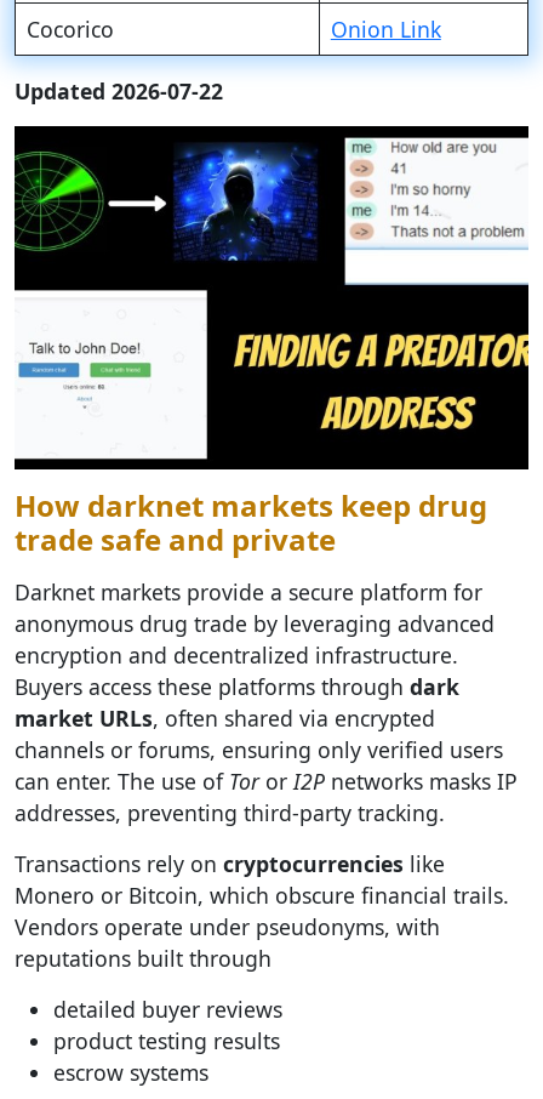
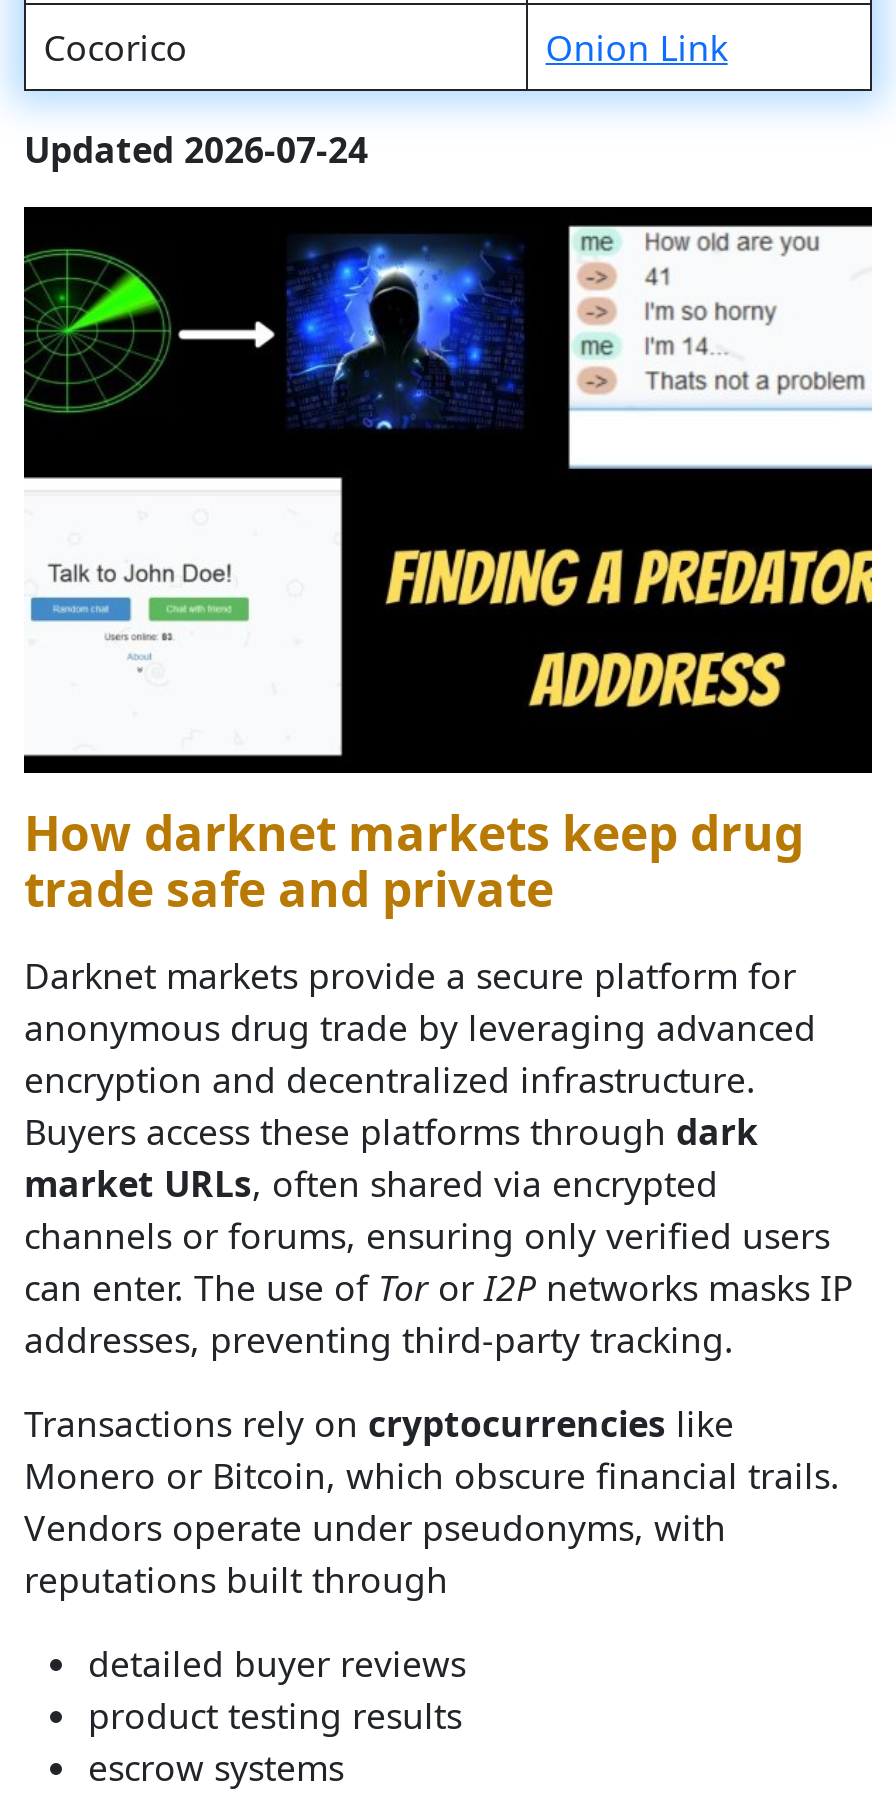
[15,76,223,106] Updated 2026-07-22 -> [24,125,368,173] Updated 2026-07-24

